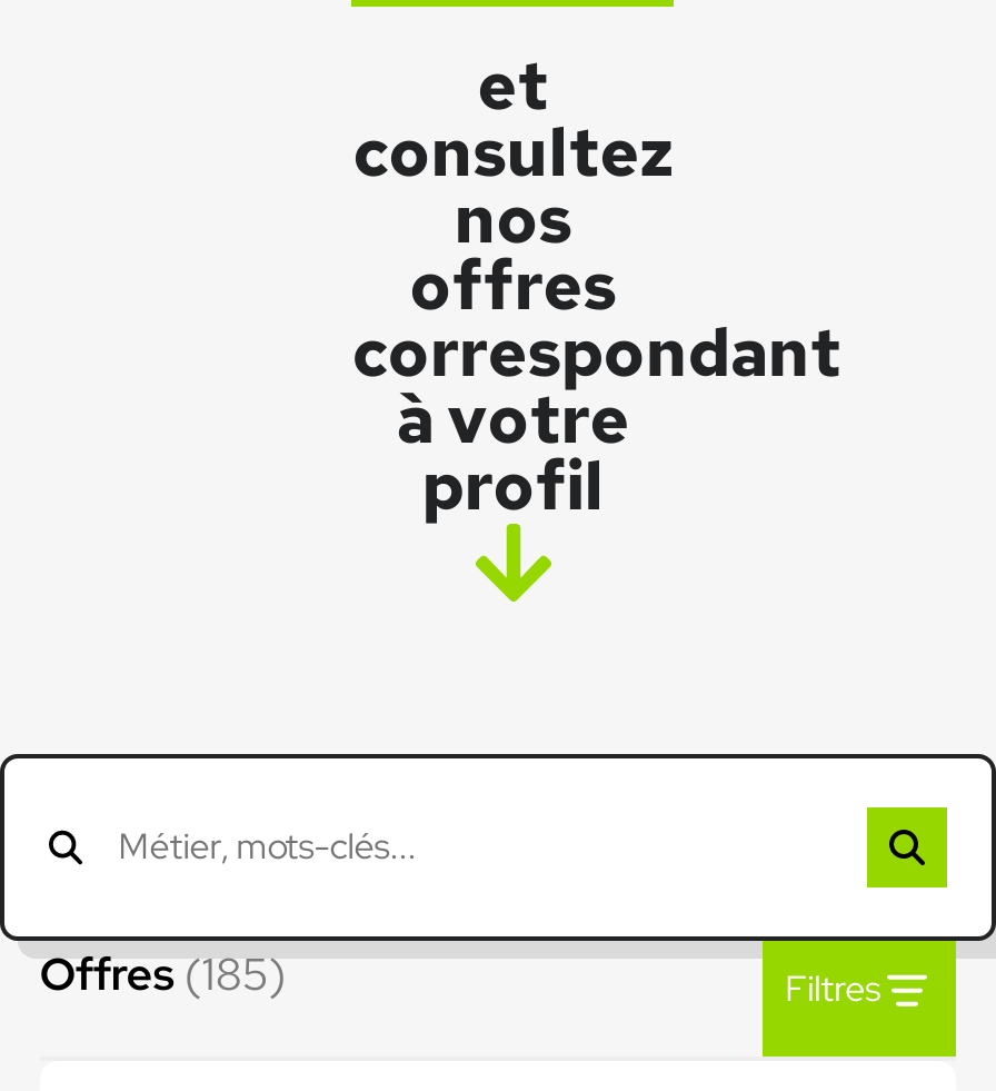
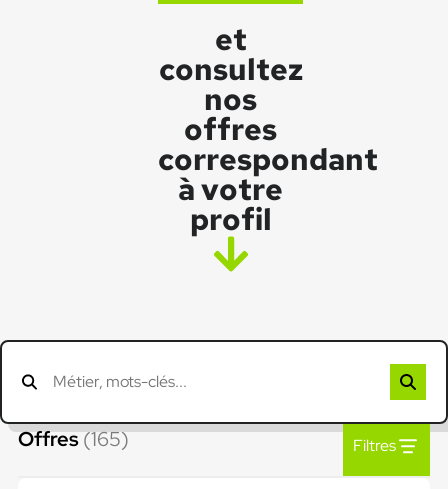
[40,945,287,1003] Offres (185) -> [18,426,129,452] Offres (165)

